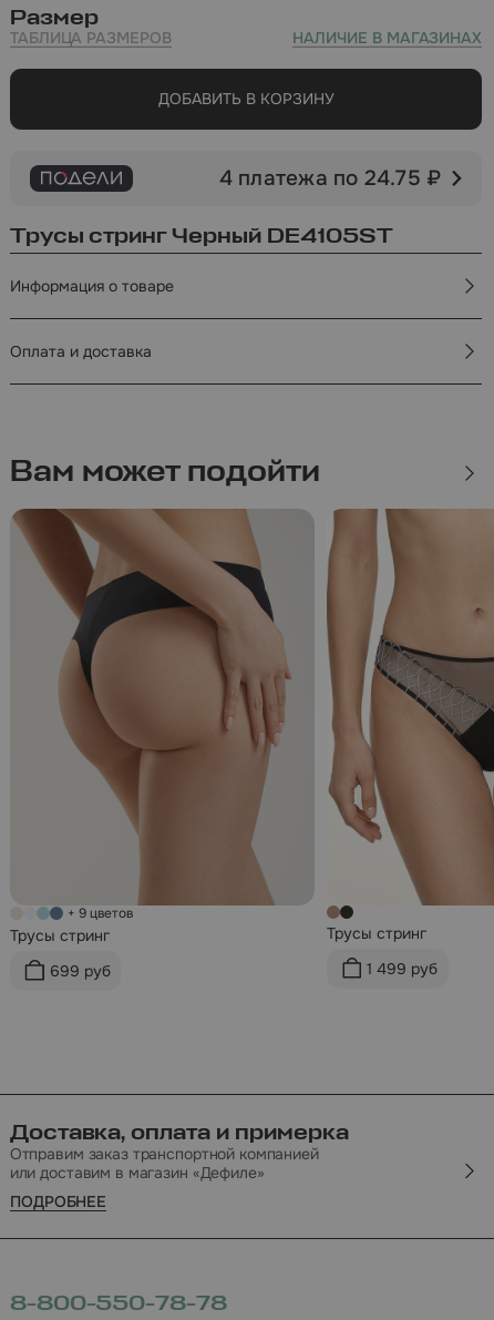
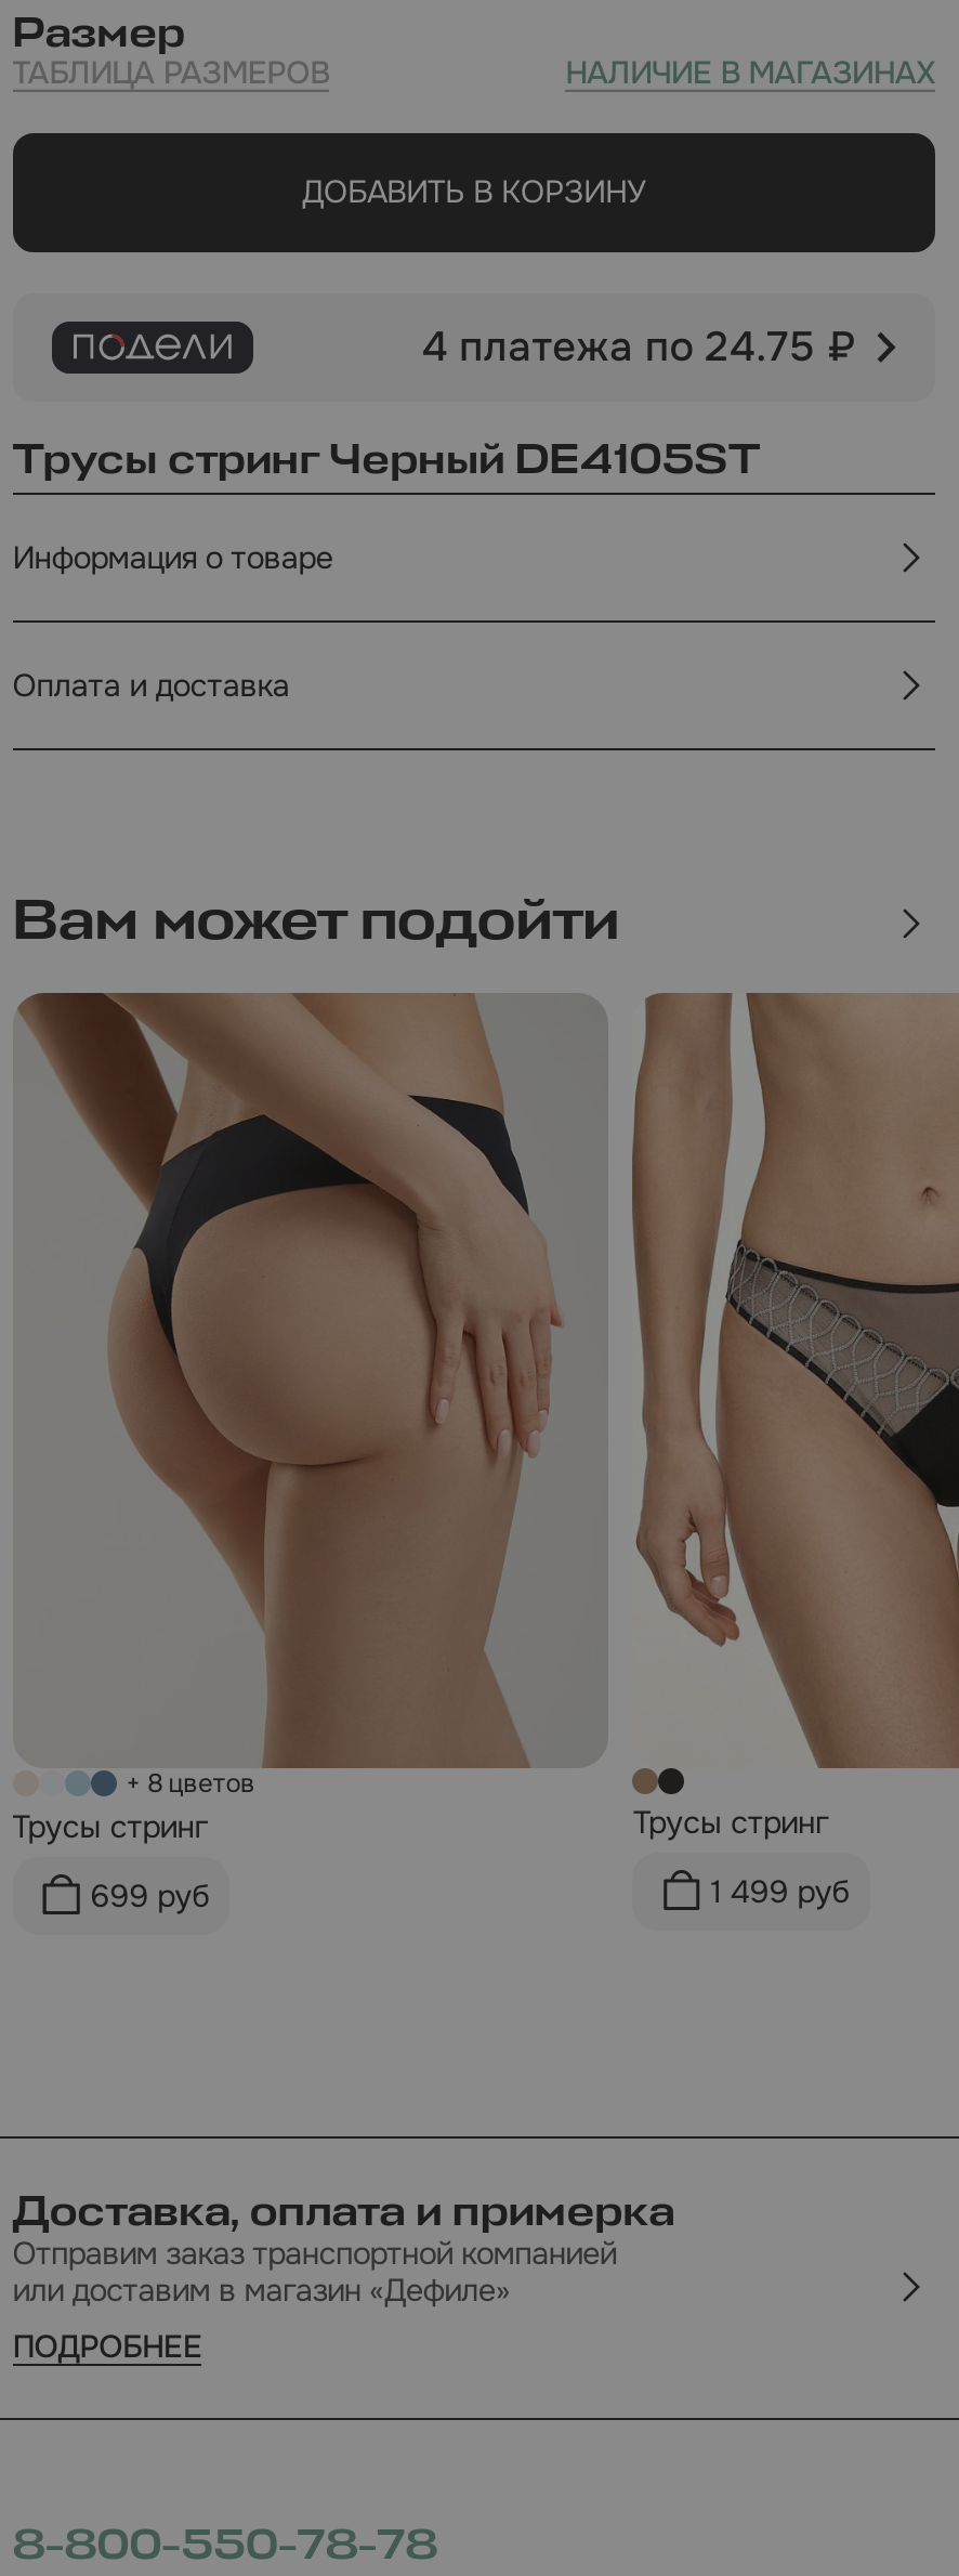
[68,905,134,922] + 9 цветов -> [126,1767,255,1801] + 8 цветов

